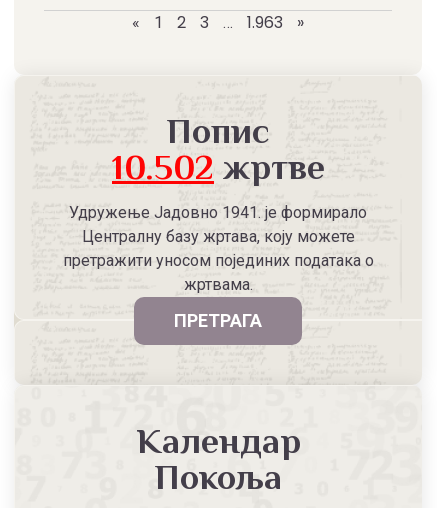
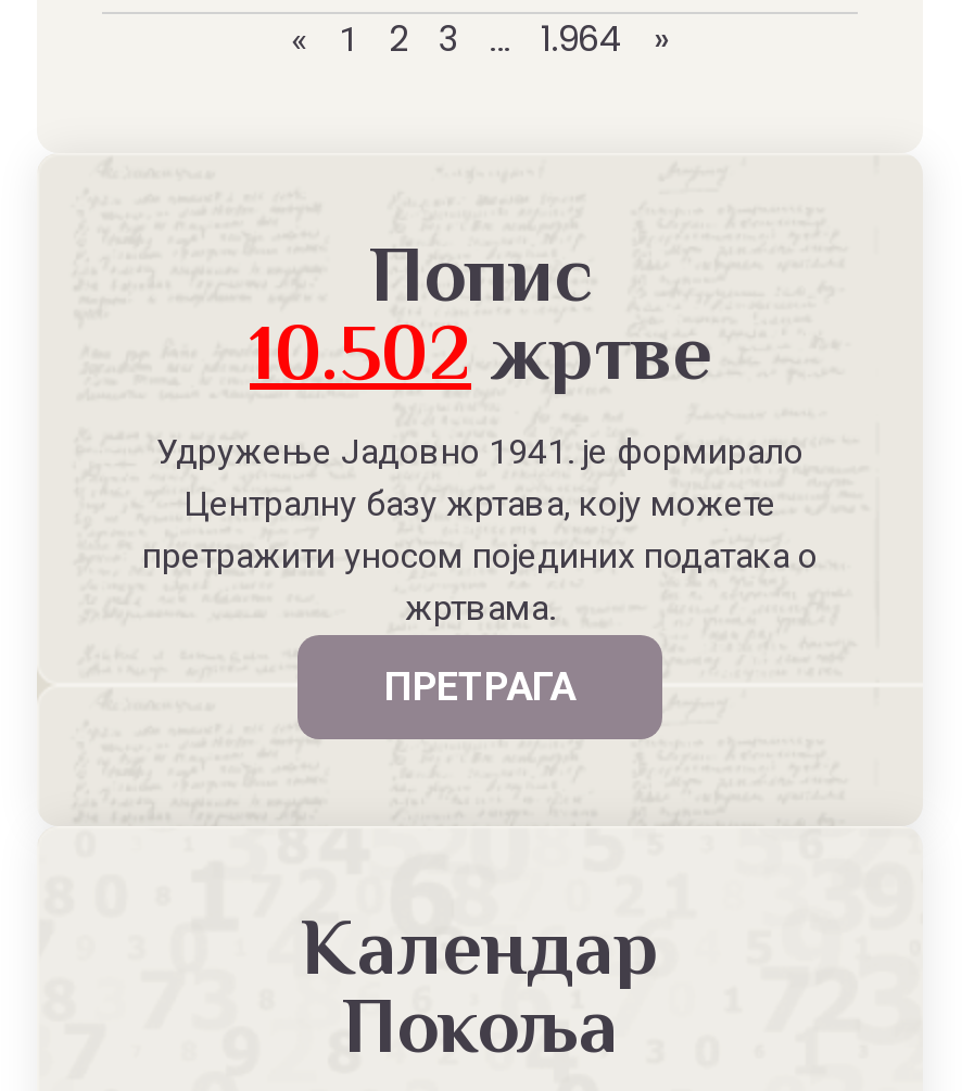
[247,11,283,34] 1.963 -> [541,13,623,63] 1.964

